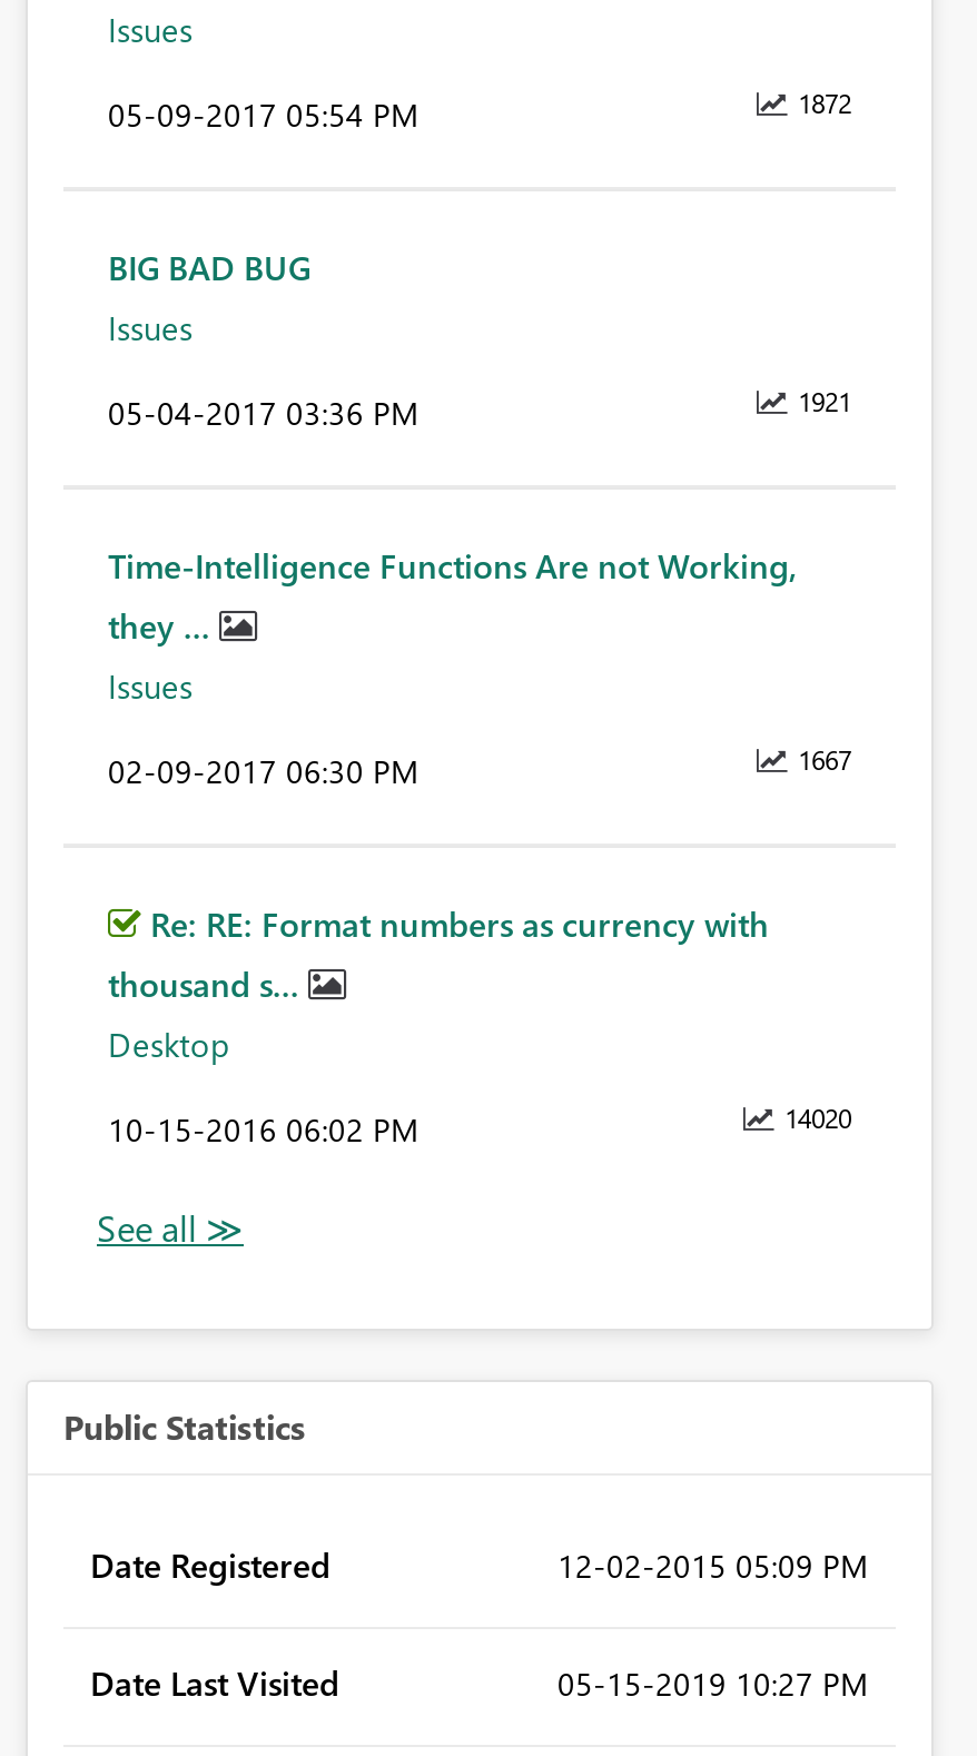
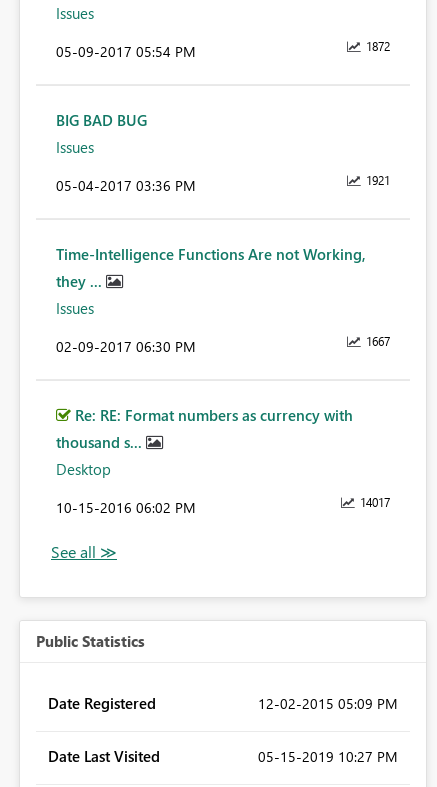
[778,1100,851,1136] 14020 -> [357,494,390,510] 14017

